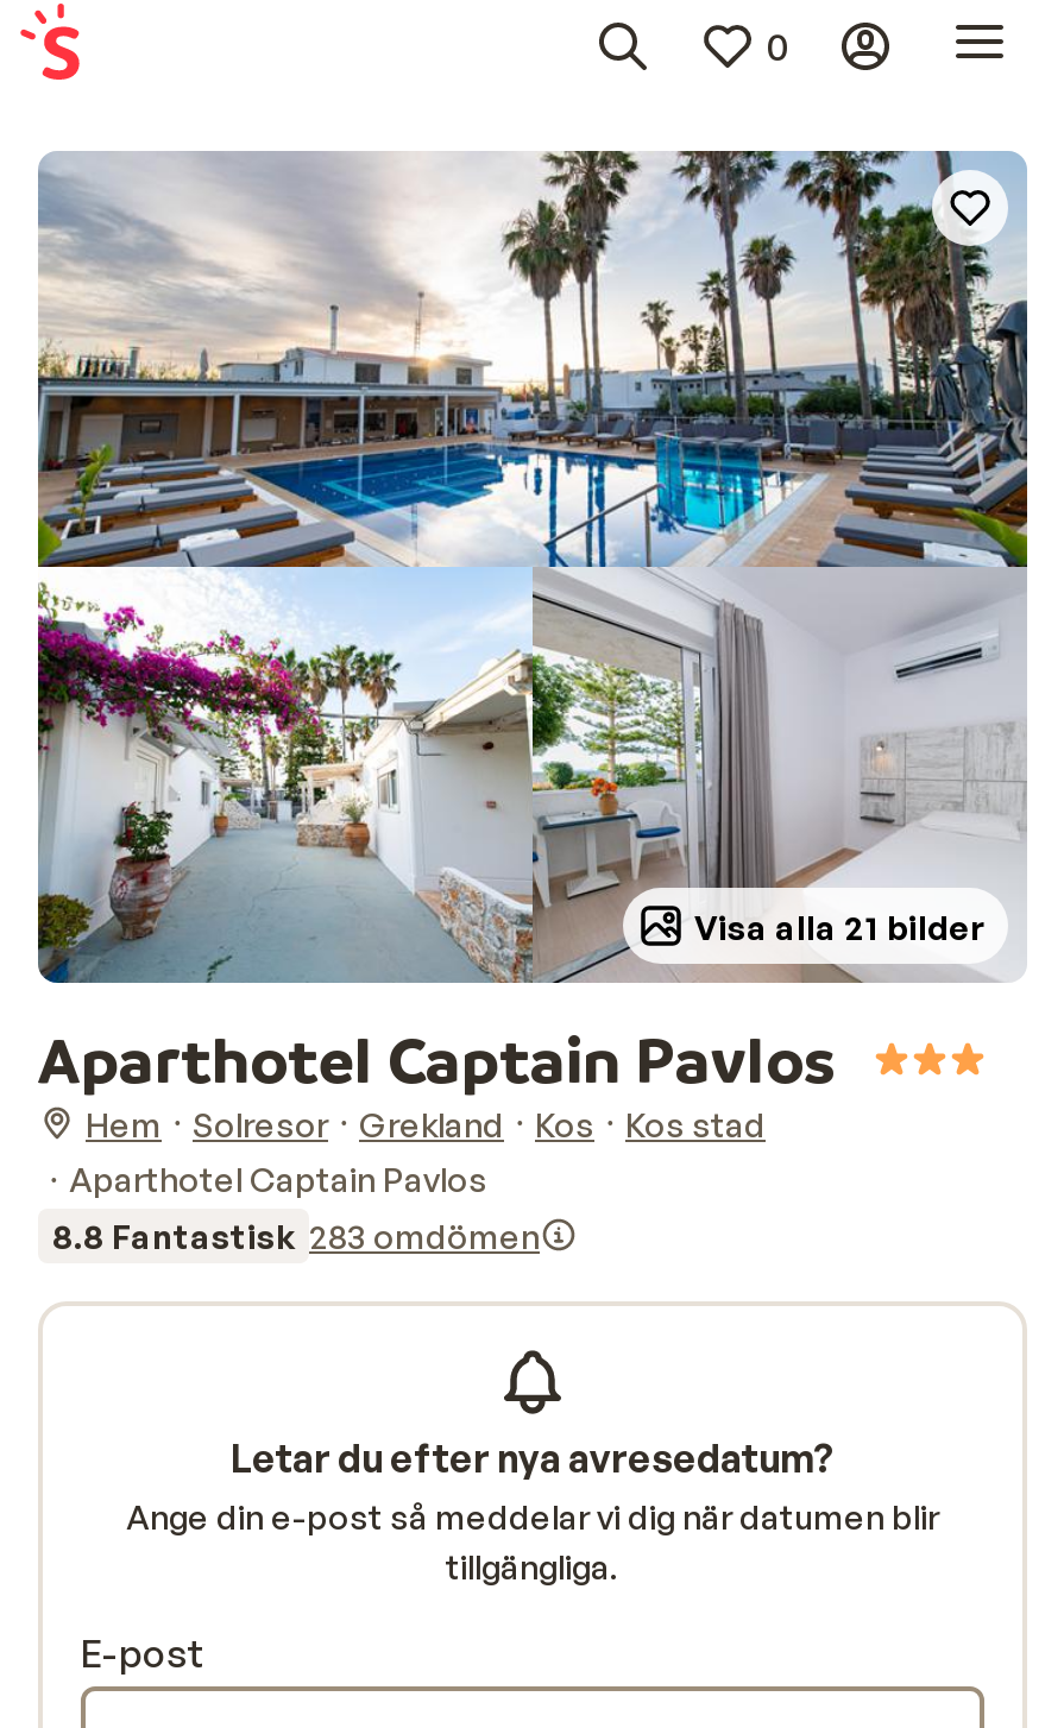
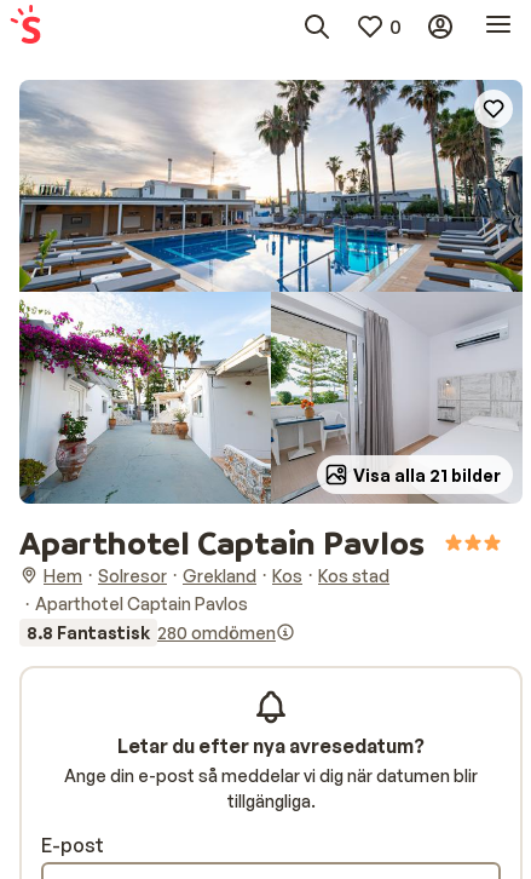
[52,1215,540,1255] 8.8 Fantastisk 283 omdömen -> [27,622,276,642] 8.8 Fantastisk 280 omdömen

